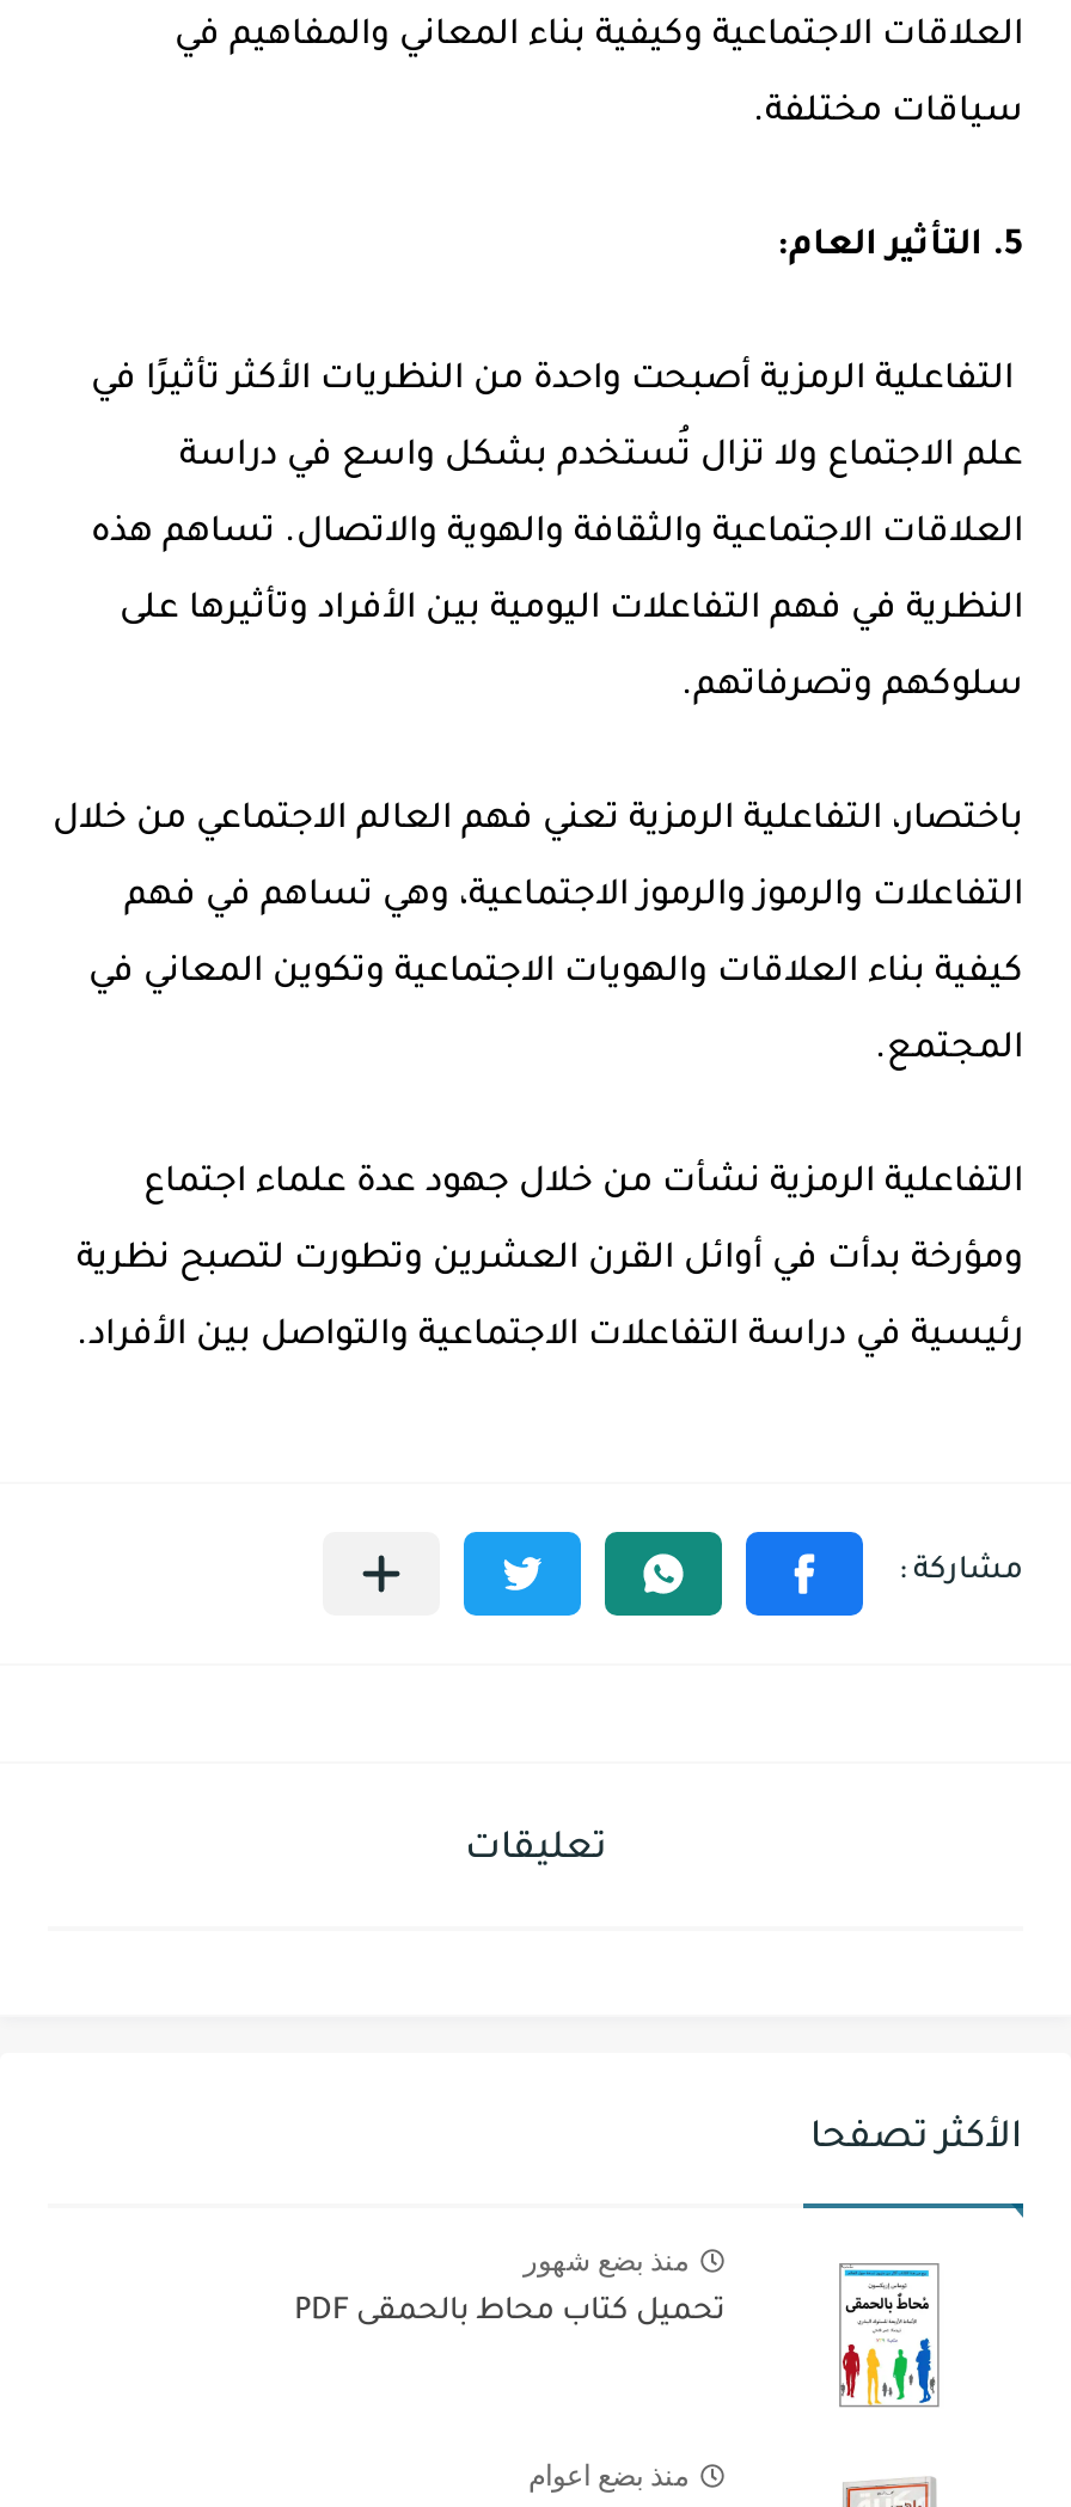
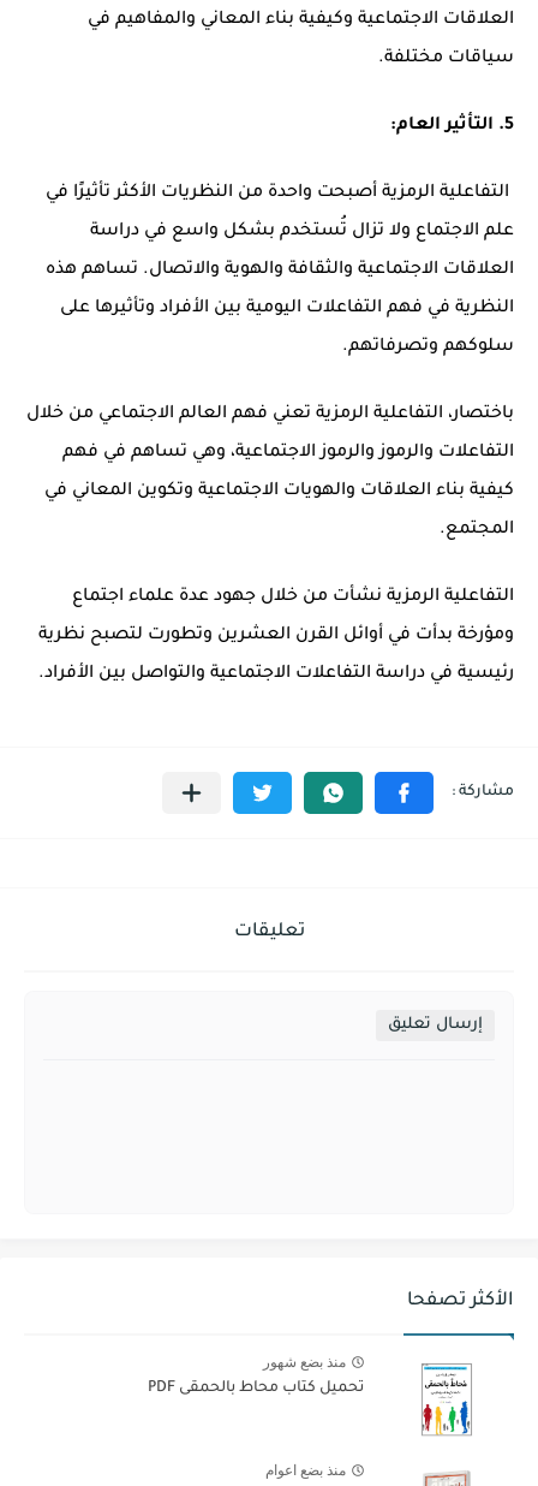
none -> [388,1015,483,1033] إرسال تعليق

